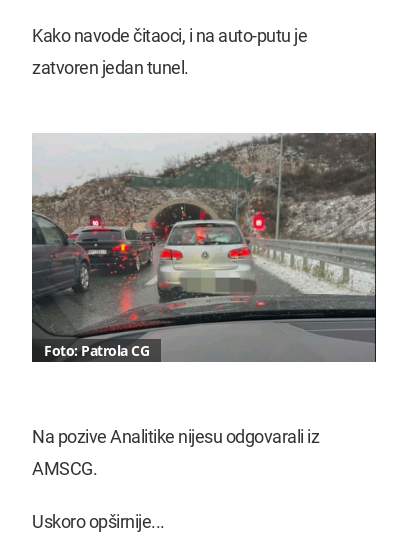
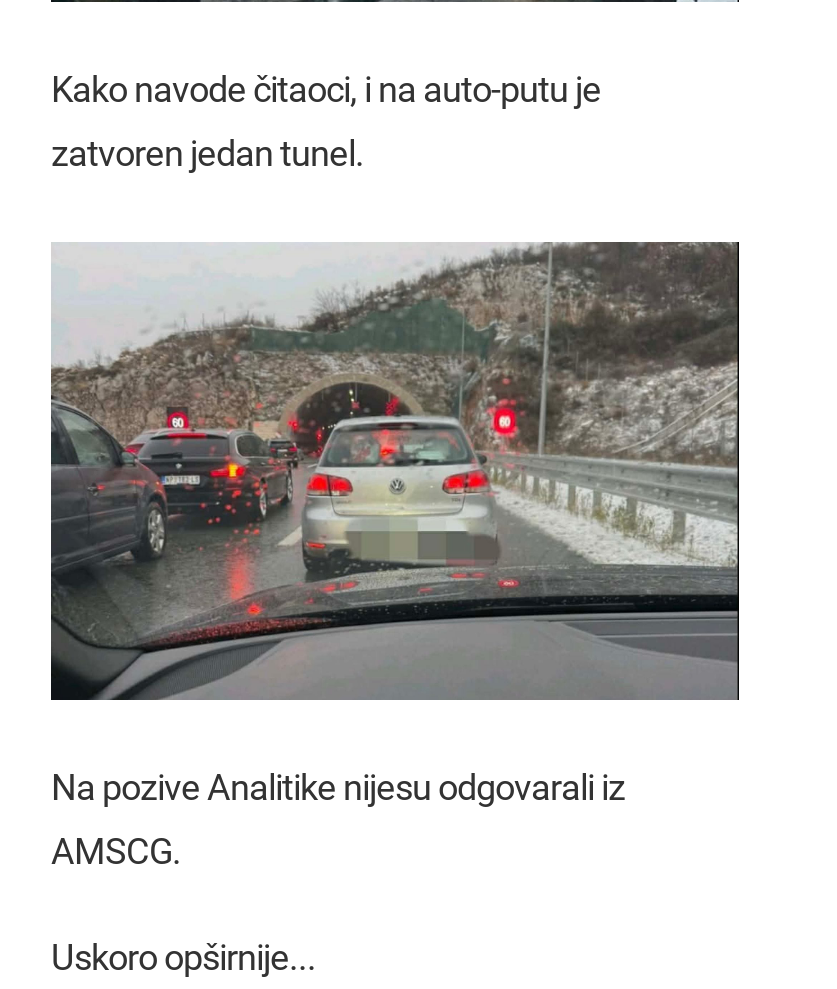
moved [32,132,376,363] -> [51,240,739,702]: [image]
[44,341,149,360] Foto: Patrola CG -> none

